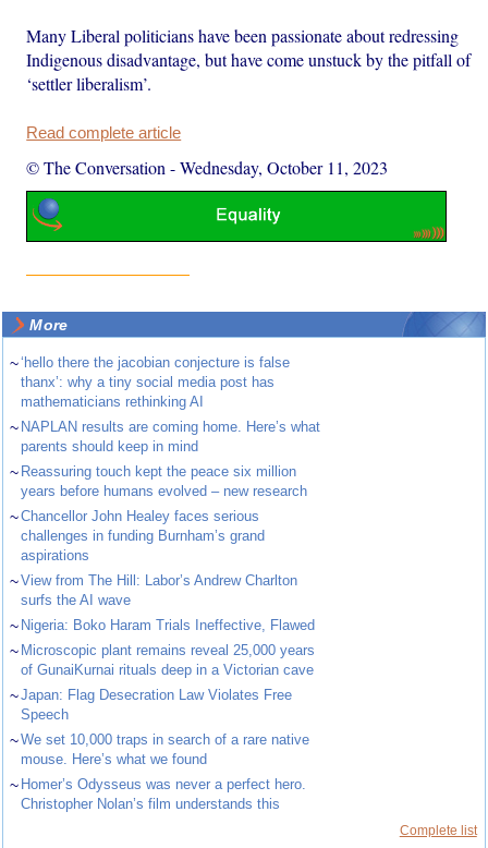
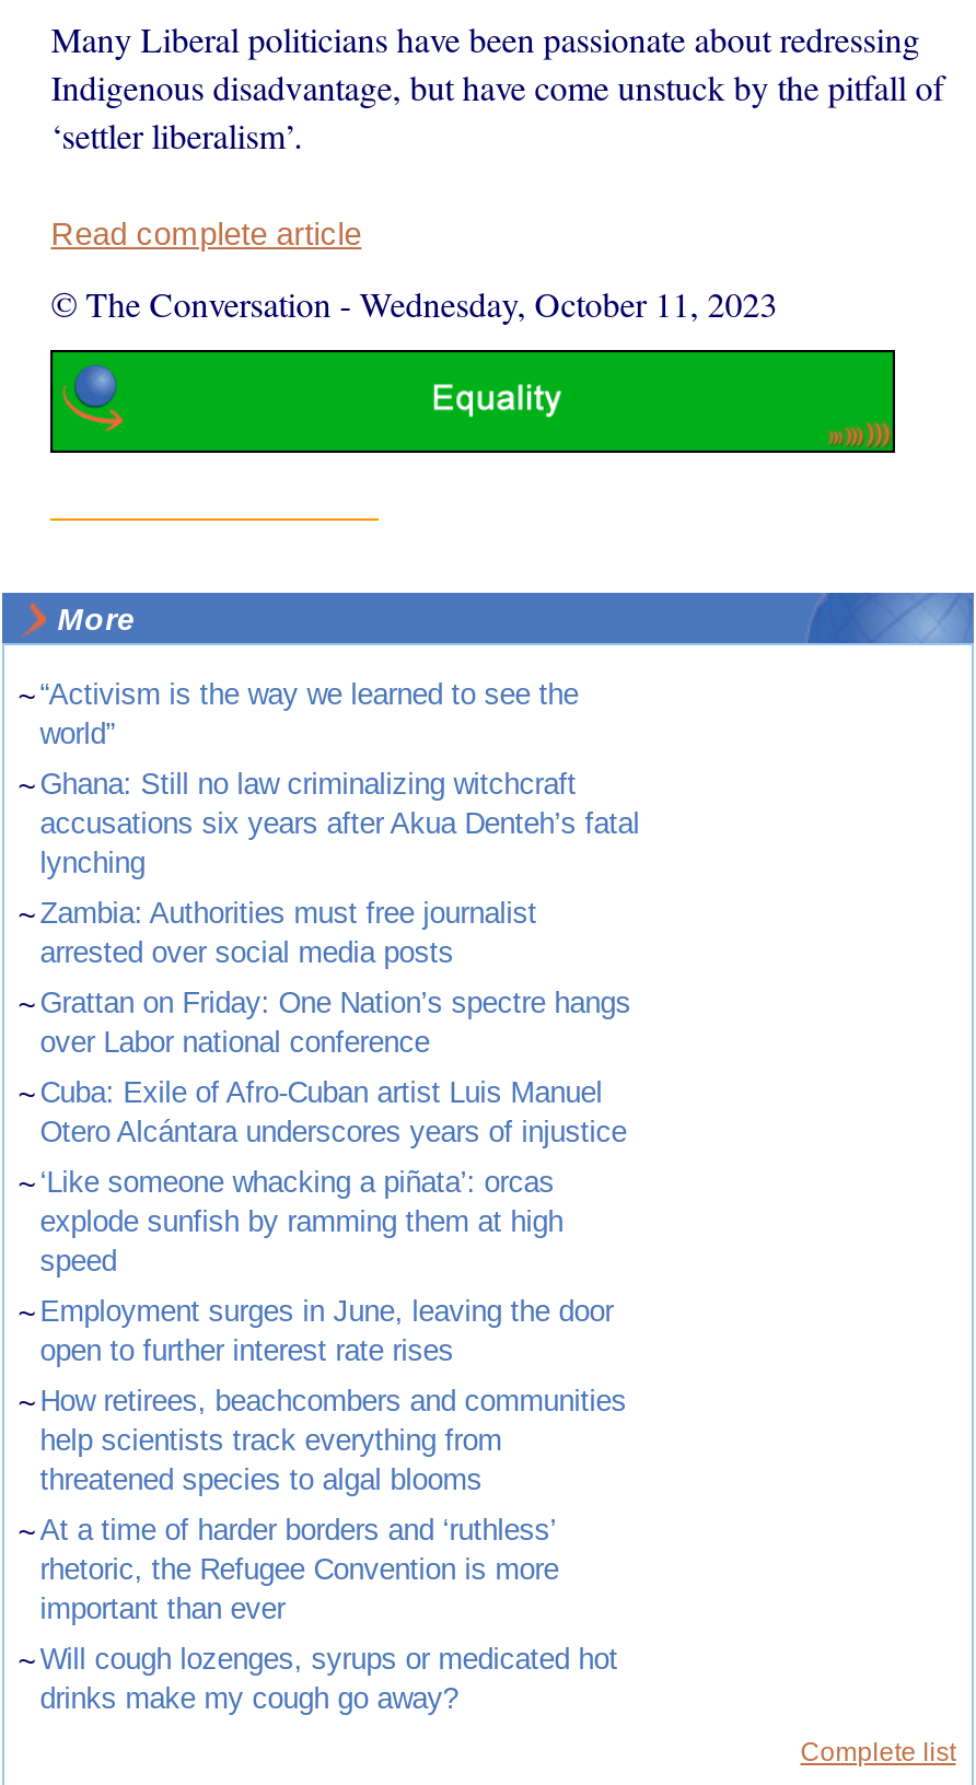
[10,355,320,813] ~ ‘hello there the jacobian conjecture is false | thanx’: why a tiny social media post has | mathematicians rethinking AI | ~ NAPLAN results are coming home. Here’s what | parents should keep in mind | ~ Reassuring touch kept the peace six million | years before humans evolved – new research | ~ Chancellor John Healey faces serious | challenges in funding Burnham’s grand | aspirations | ~ View from The Hill: Labor’s Andrew Charlton | surfs the AI wave | ~ Nigeria: Boko Haram Trials Ineffective, Flawed | ~ Microscopic plant remains reveal 25,000 years | of GunaiKurnai rituals deep in a Victorian cave | ~ Japan: Flag Desecration Law Violates Free | Speech | ~ We set 10,000 traps in search of a rare native | mouse. Here’s what we found | ~ Homer’s Odysseus was never a perfect hero. | Christopher Nolan’s film understands this -> [18,679,639,1716] ~ “Activism is the way we learned to see the | world” | ~ Ghana: Still no law criminalizing witchcraft | accusations six years after Akua Denteh’s fatal | lynching | ~ Zambia: Authorities must free journalist | arrested over social media posts | ~ Grattan on Friday: One Nation’s spectre hangs | over Labor national conference | ~ Cuba: Exile of Afro-Cuban artist Luis Manuel | Otero Alcántara underscores years of injustice | ~ ‘Like someone whacking a piñata’: orcas | explode sunfish by ramming them at high | speed | ~ Employment surges in June, leaving the door | open to further interest rate rises | ~ How retirees, beachcombers and communities | help scientists track everything from | threatened species to algal blooms | ~ At a time of harder borders and ‘ruthless’ | rhetoric, the Refugee Convention is more | important than ever | ~ Will cough lozenges, syrups or medicated hot | drinks make my cough go away?

